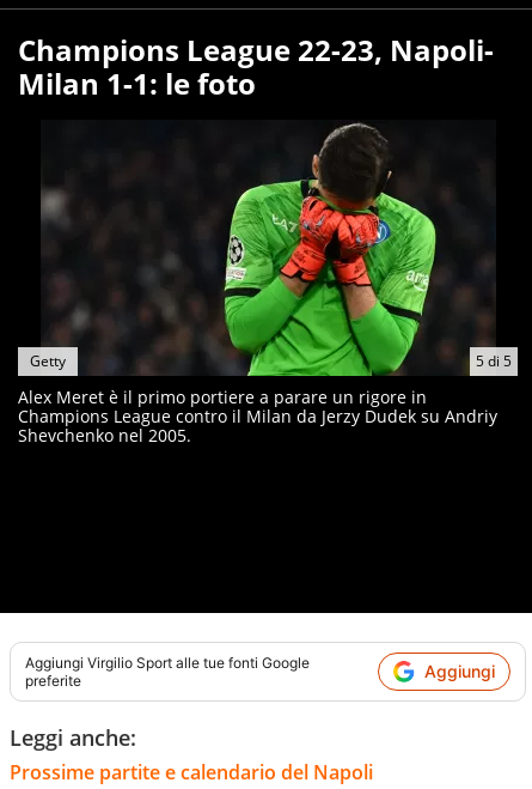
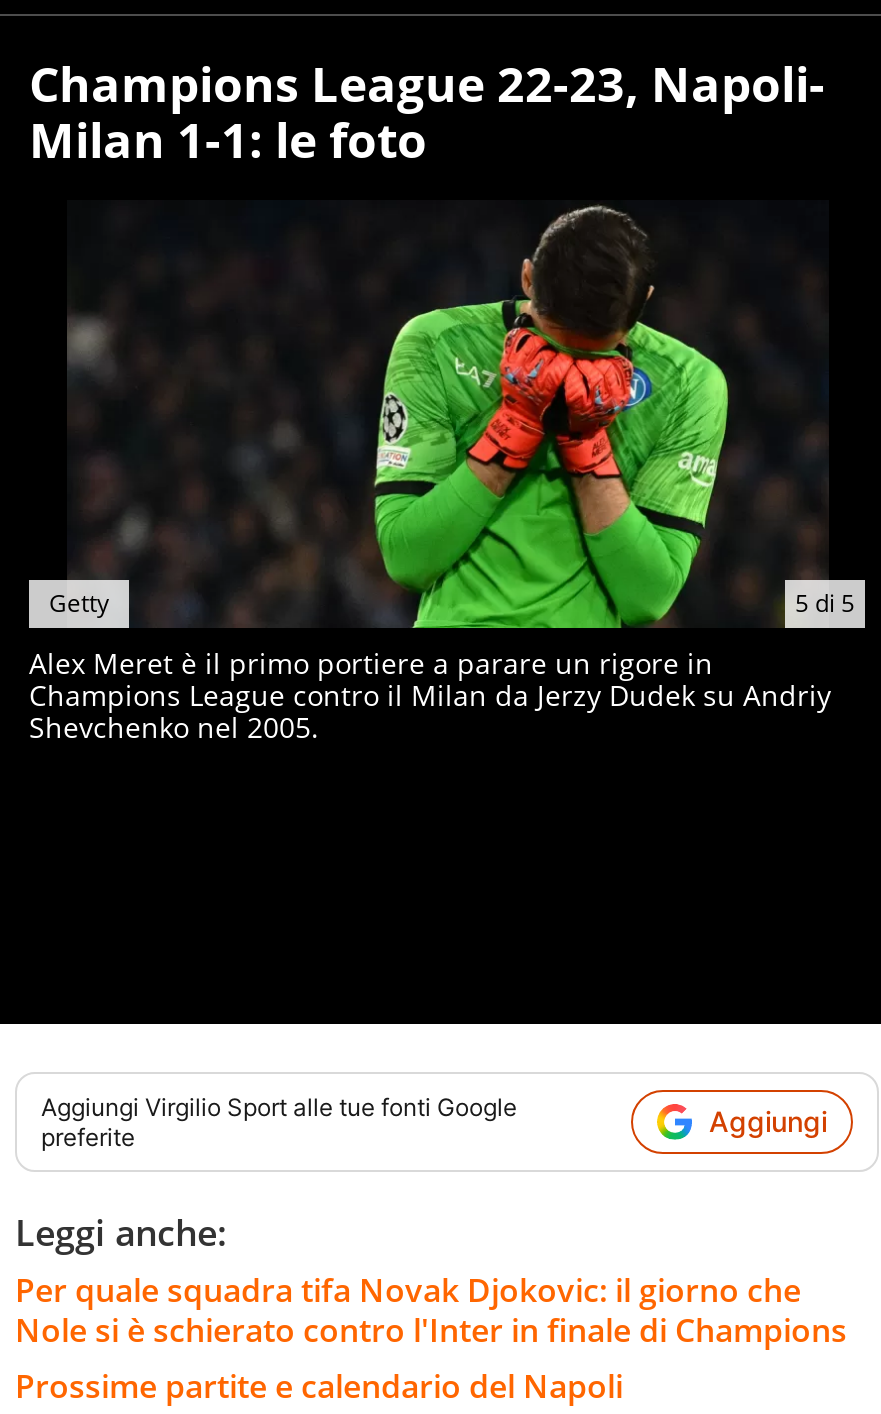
none -> [15,1268,847,1352] Per quale squadra tifa Novak Djokovic: il giorno che | Nole si è schierato contro l'Inter in finale di Champions

